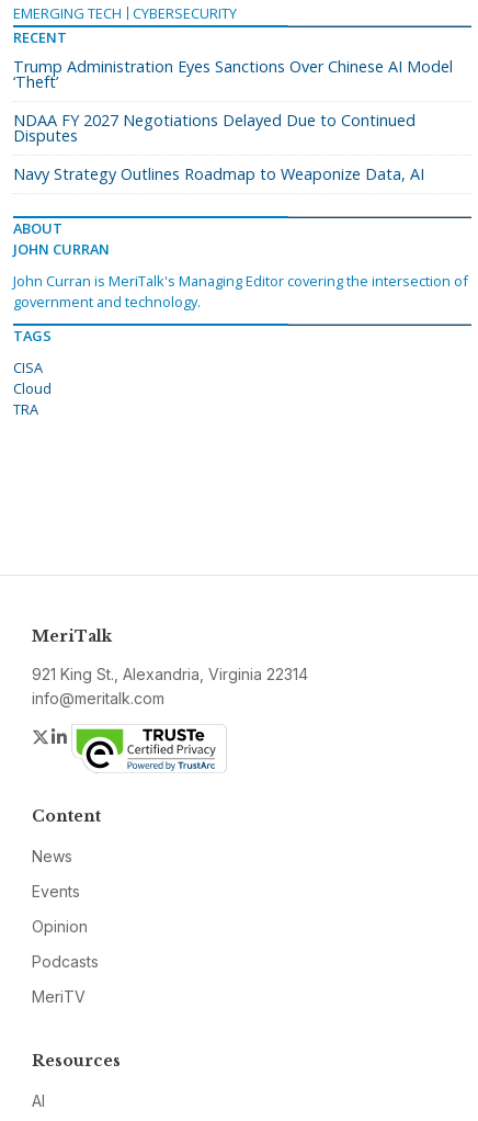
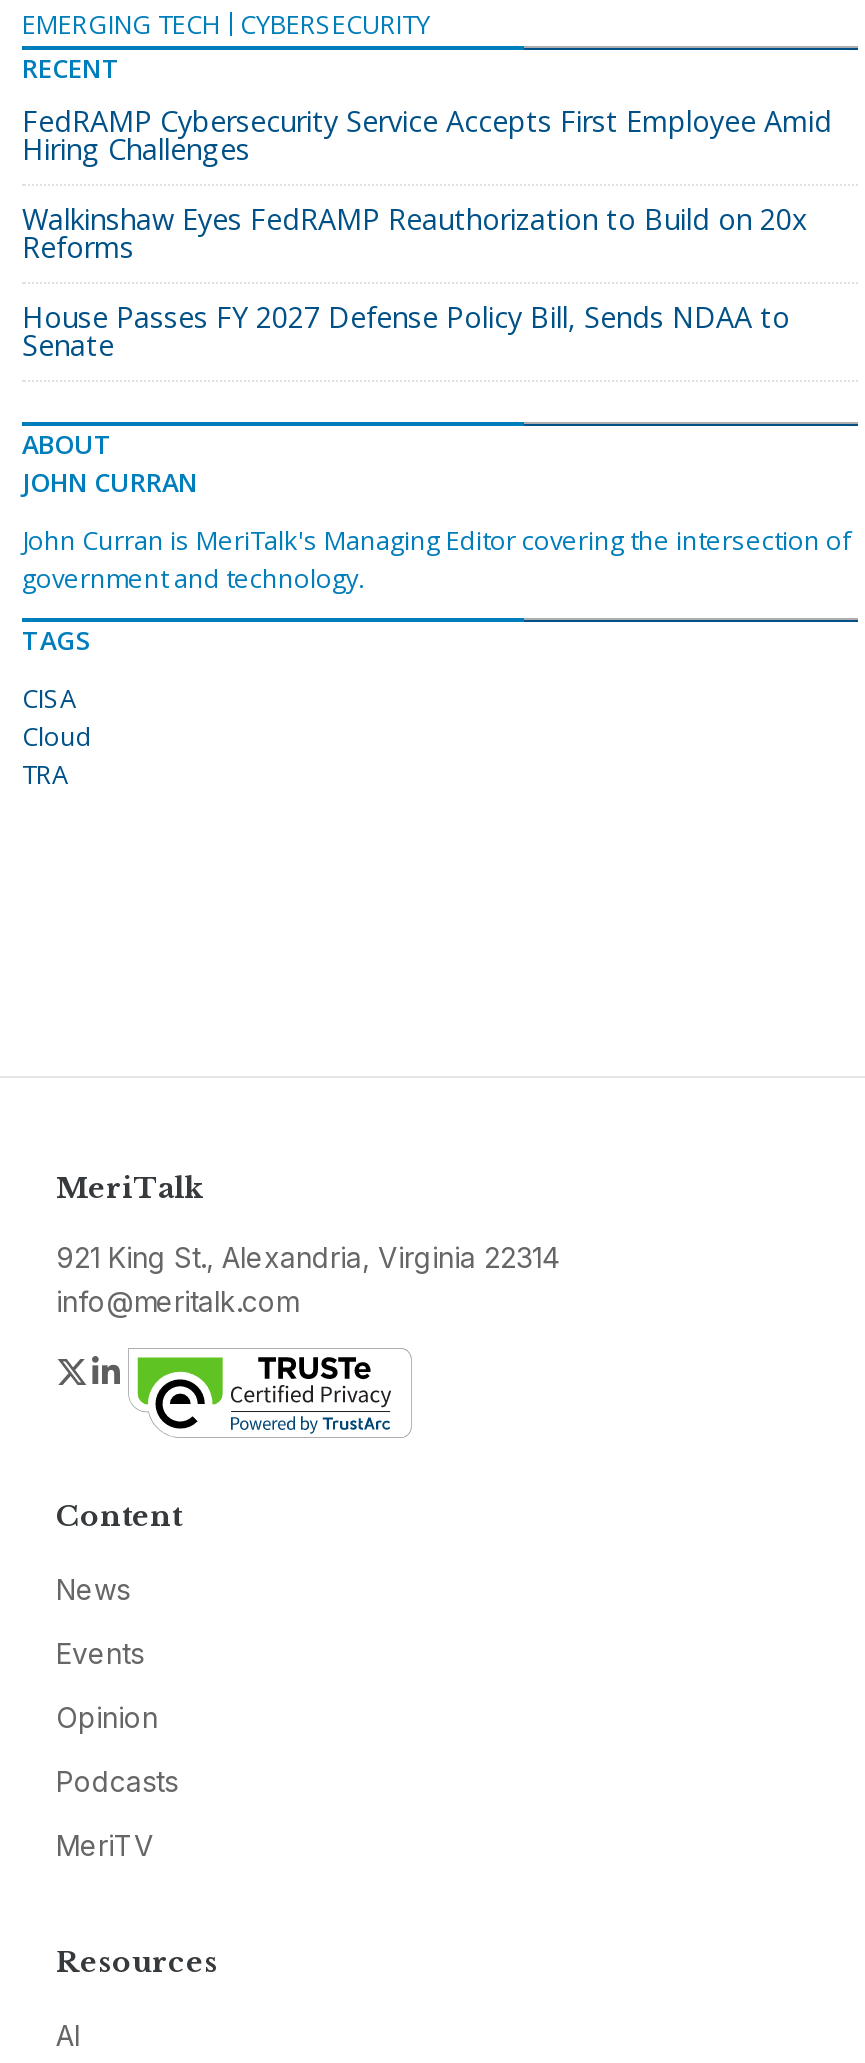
[13,56,453,92] Trump Administration Eyes Sanctions Over Chinese AI Model | ‘Theft’ -> [22,102,832,168] FedRAMP Cybersecurity Service Accepts First Employee Amid | Hiring Challenges
[13,110,416,146] NDAA FY 2027 Negotiations Delayed Due to Continued | Disputes -> [22,200,808,266] Walkinshaw Eyes FedRAMP Reauthorization to Build on 20x | Reforms
[13,164,424,184] Navy Strategy Outlines Roadmap to Weaponize Data, AI -> [22,298,790,364] House Passes FY 2027 Defense Policy Bill, Sends NDAA to | Senate

